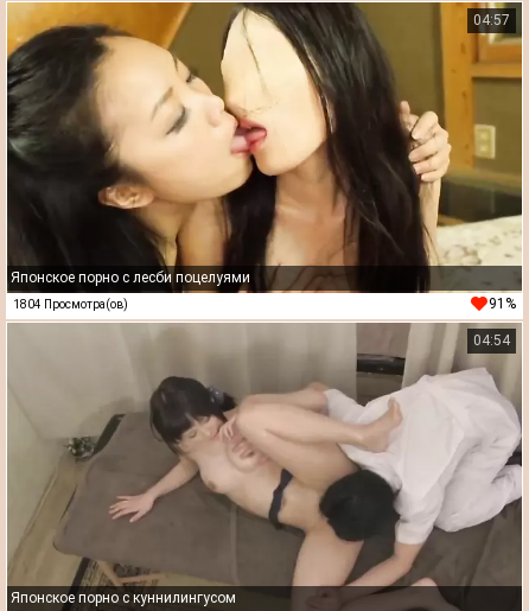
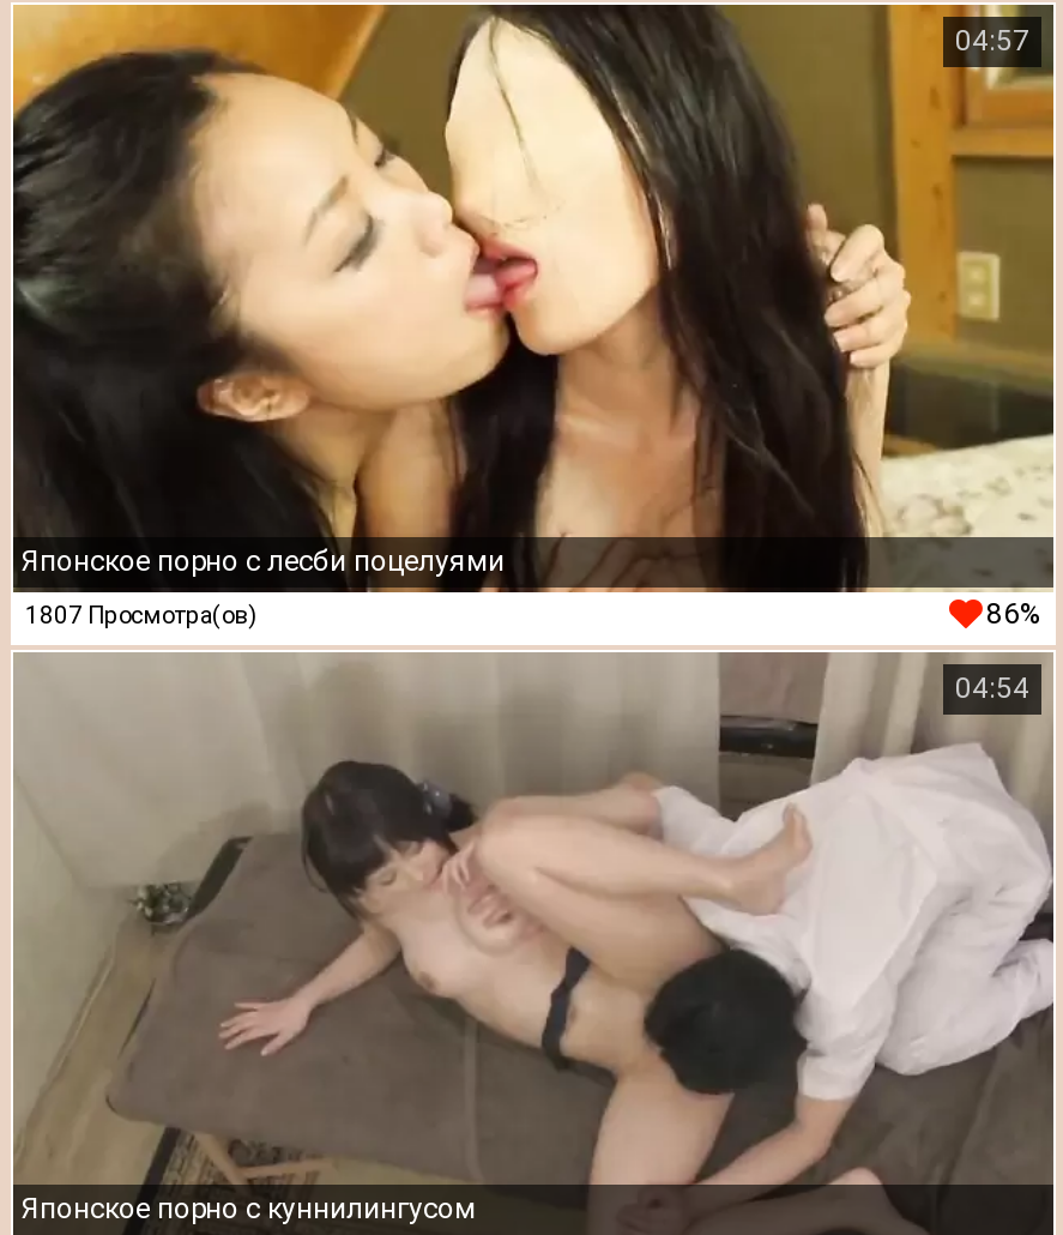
[13,297,128,310] 1804 Просмотра(ов) -> [25,601,258,627] 1807 Просмотра(ов)
[489,296,516,312] 91% -> [986,597,1041,631] 86%

